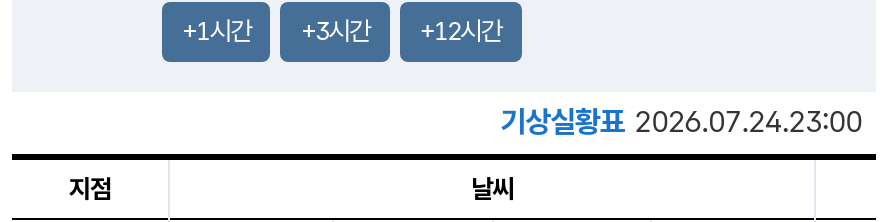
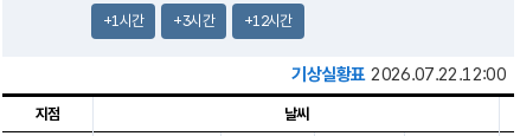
[501,104,862,140] 기상실황표 2026.07.24.23:00 -> [292,64,506,85] 기상실황표 2026.07.22.12:00

